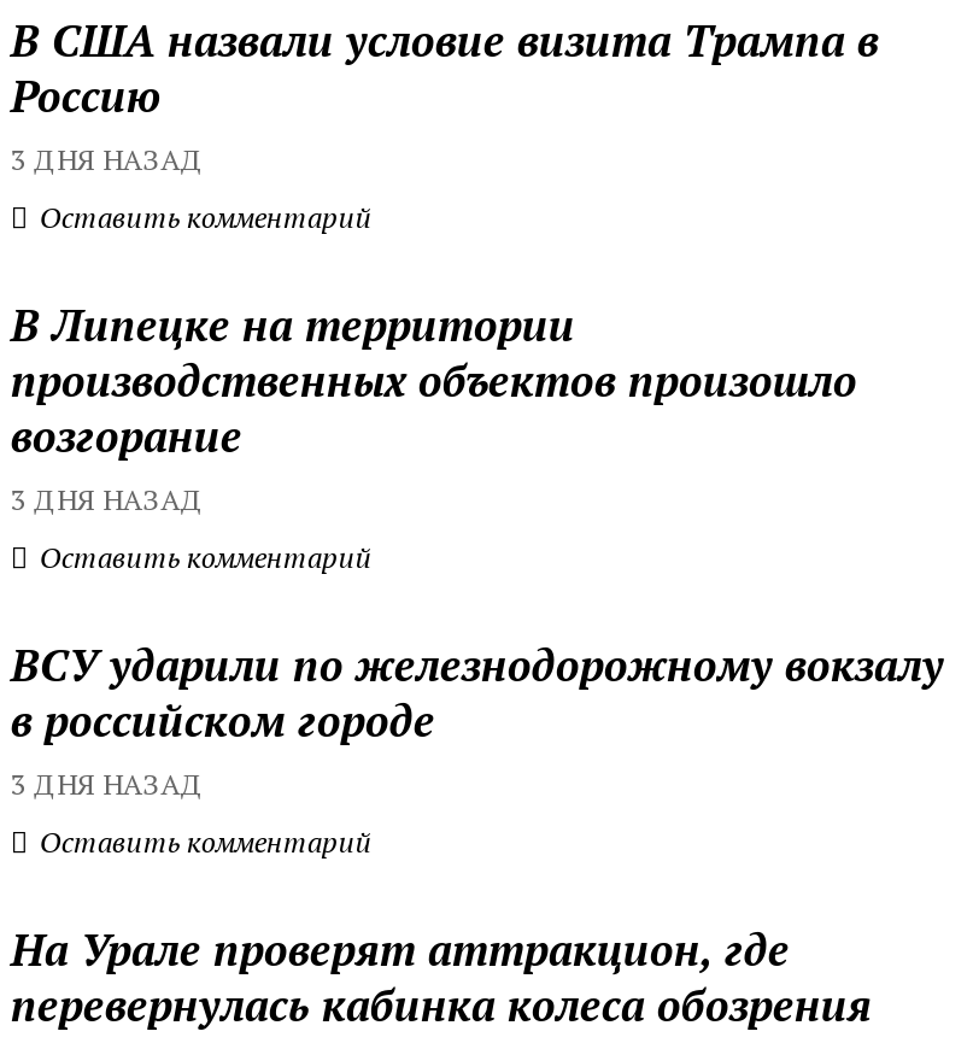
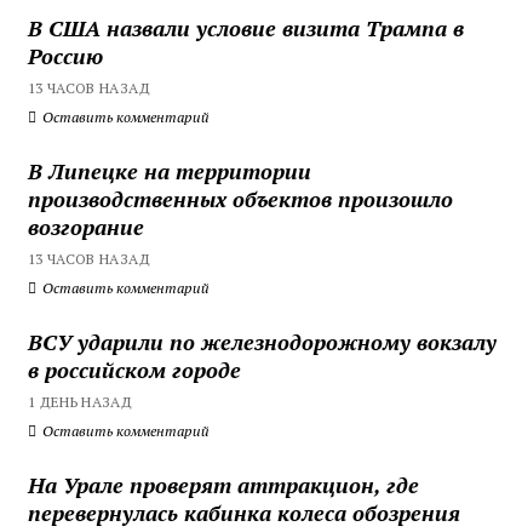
[11,141,204,177] 3 ДНЯ НАЗАД -> [28,79,150,97] 13 ЧАСОВ НАЗАД
[11,481,204,517] 3 ДНЯ НАЗАД -> [28,249,150,268] 13 ЧАСОВ НАЗАД
[11,765,204,801] 3 ДНЯ НАЗАД -> [28,392,132,411] 1 ДЕНЬ НАЗАД

